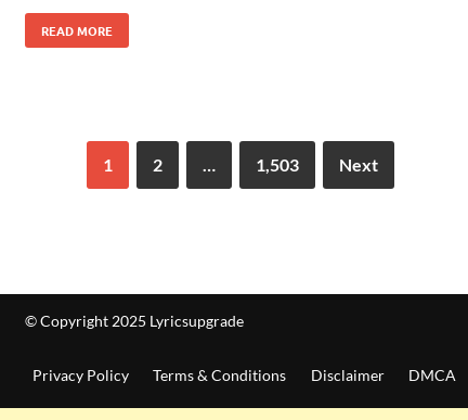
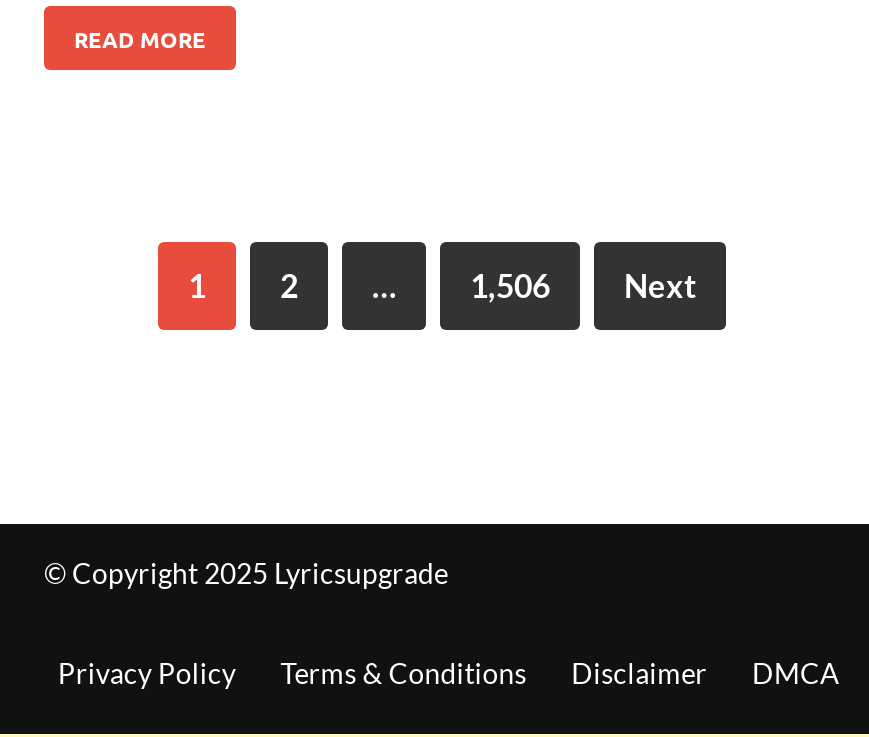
[256,155,299,175] 1,503 -> [470,267,550,305] 1,506

